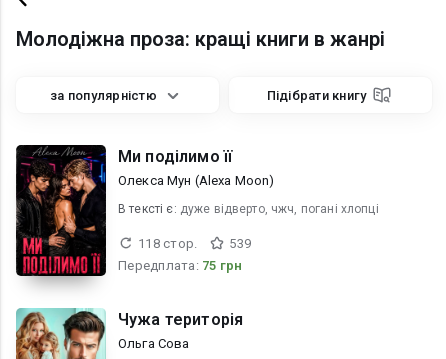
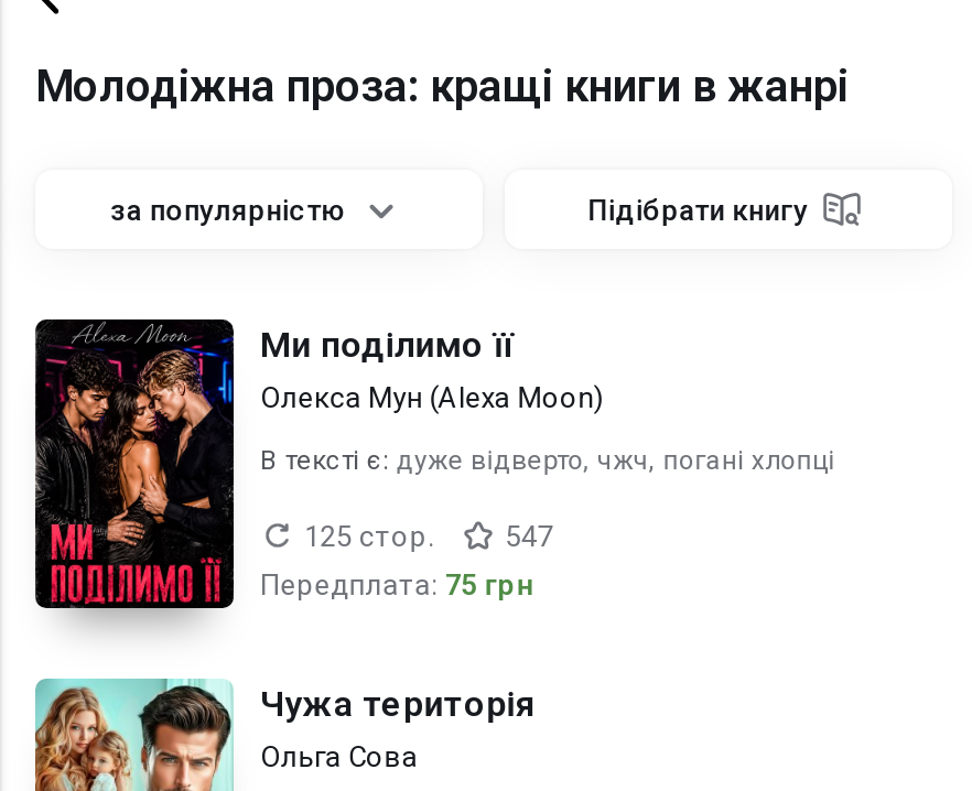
[138,236,197,251] 118 стор. -> [304,520,435,553] 125 стор.
[229,236,251,251] 539 -> [505,520,553,553] 547

